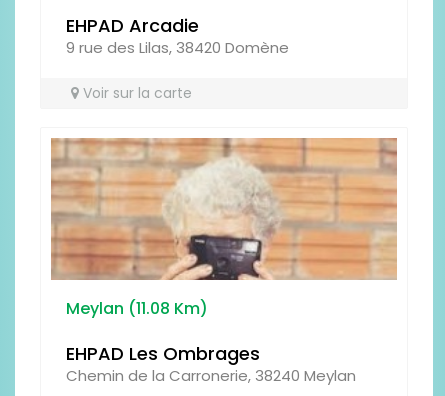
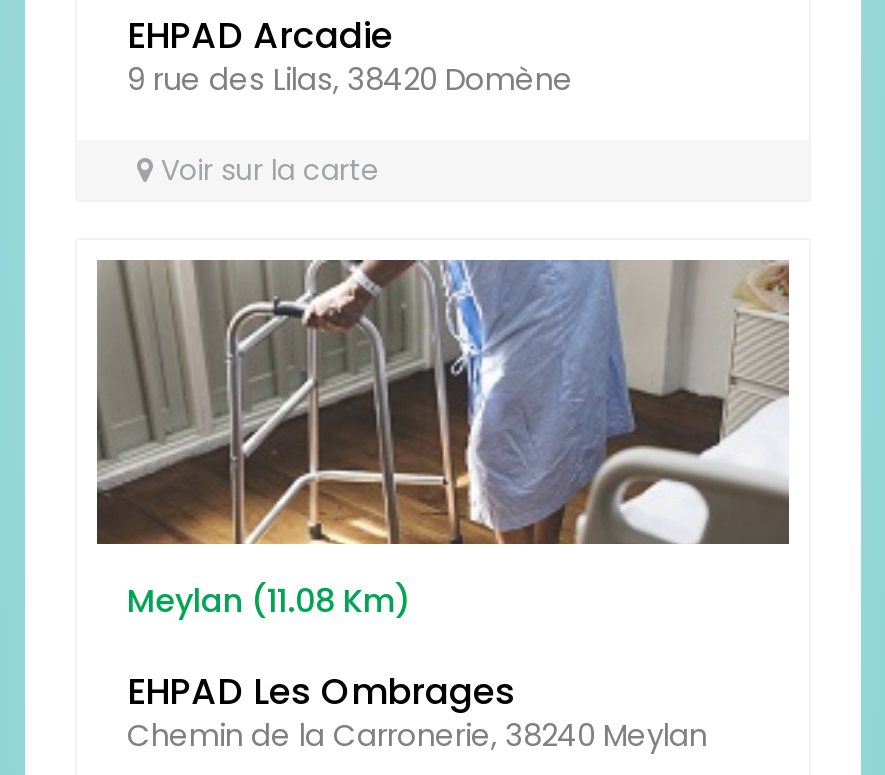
[50,137,398,281] [image] -> [95,258,791,546] [image]

